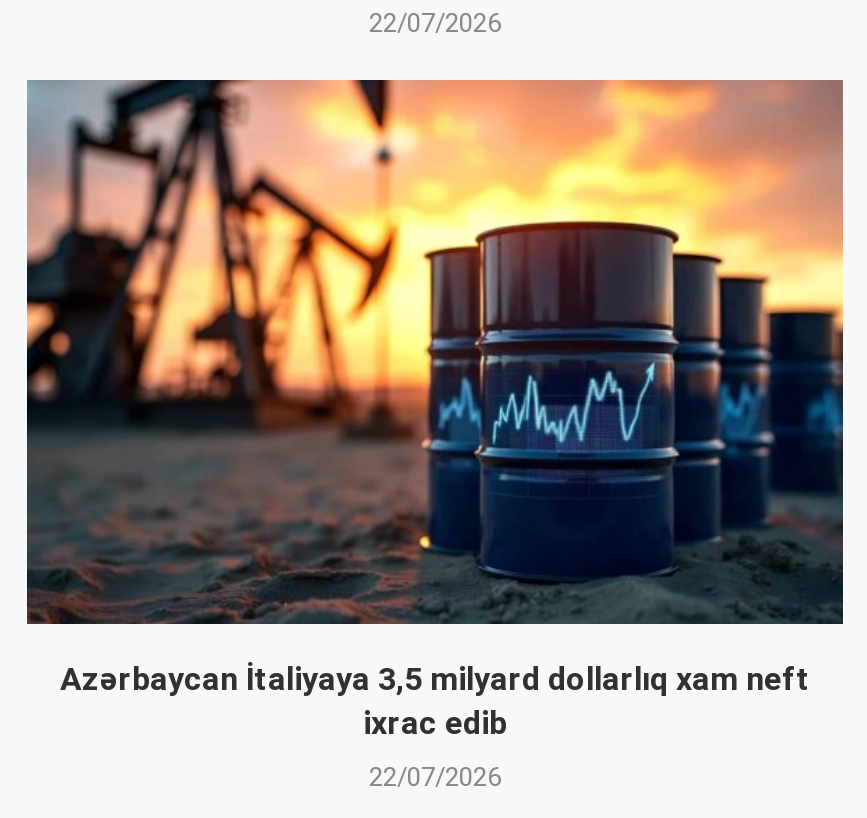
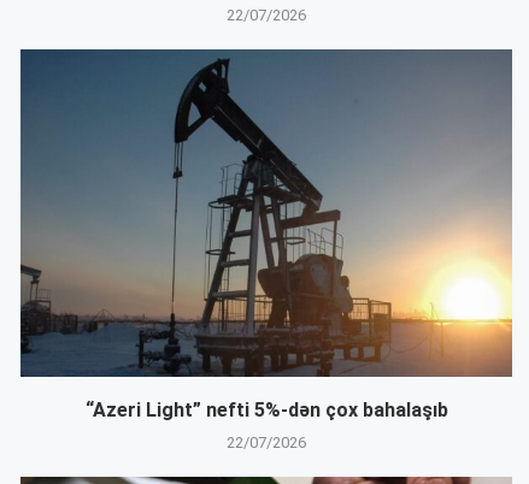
[25,78,845,742] [image] | Azərbaycan İtaliyaya 3,5 milyard dollarlıq xam neft | ixrac edib -> [19,48,513,422] [image] | “Azeri Light” nefti 5%-dən çox bahalaşıb

